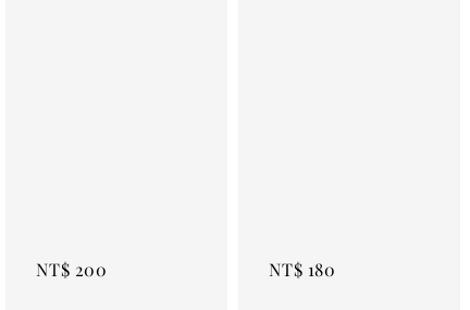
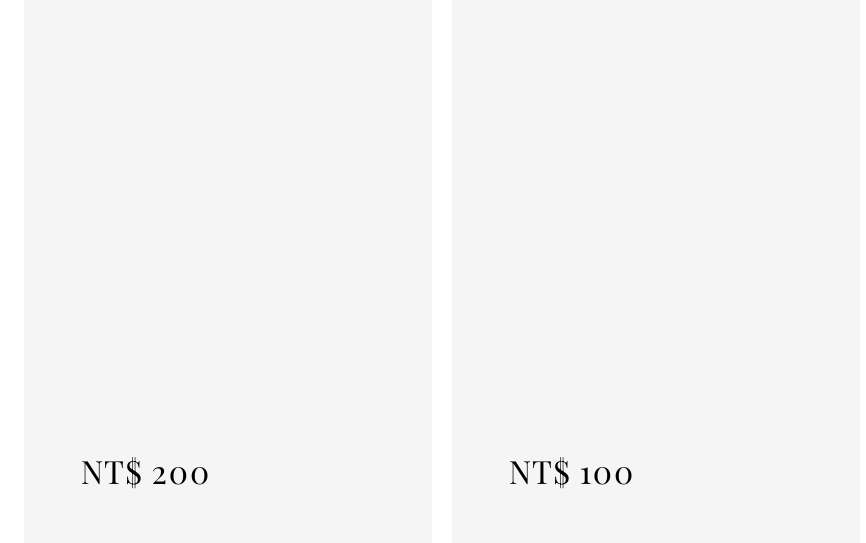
[269,257,336,280] NT$ 180 -> [509,449,635,491] NT$ 100

